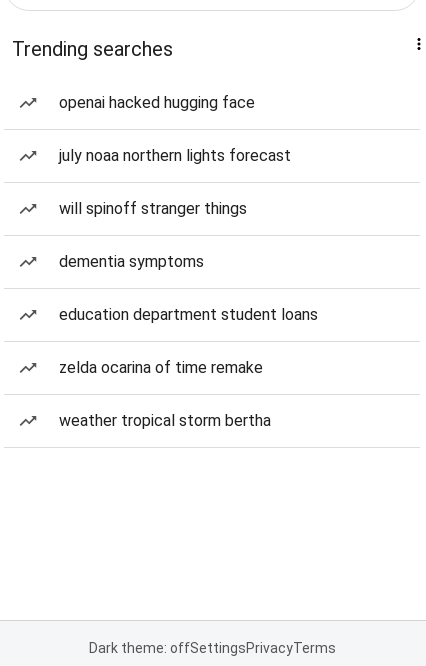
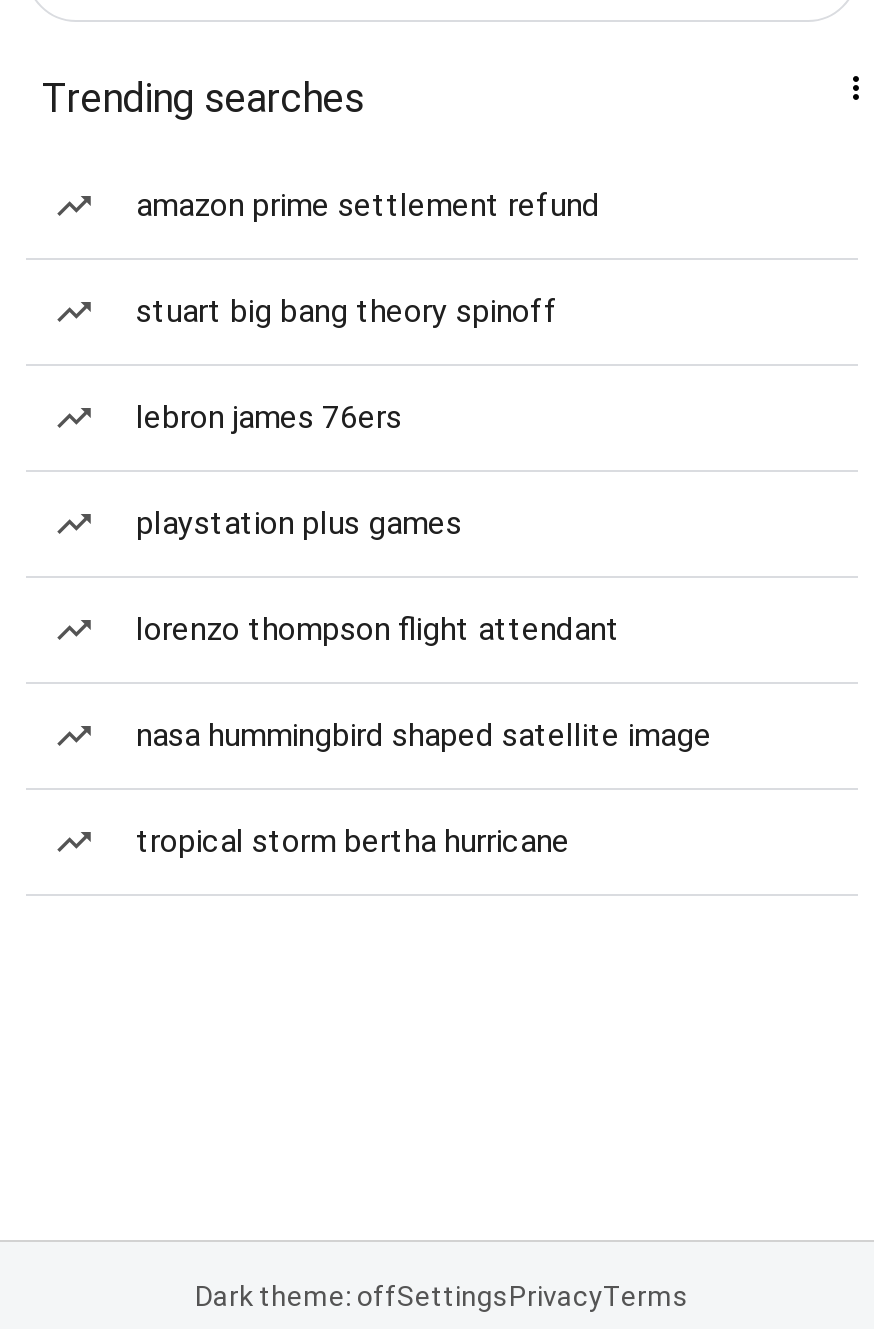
[59,93,255,112] openai hacked hugging face -> [136,186,600,224] amazon prime settlement refund
[59,146,291,165] july noaa northern lights forecast -> [136,292,558,330] stuart big bang theory spinoff
[59,199,247,218] will spinoff stranger things -> [136,398,402,436] lebron james 76ers
[59,252,204,271] dementia symptoms -> [136,504,462,542] playstation plus games
[59,305,318,324] education department student loans -> [136,610,620,648] lorenzo thompson flight attendant
[59,358,263,377] zelda ocarina of time remake -> [136,716,712,754] nasa hummingbird shaped satellite image
[59,411,271,430] weather tropical storm bertha -> [136,822,570,860] tropical storm bertha hurricane

